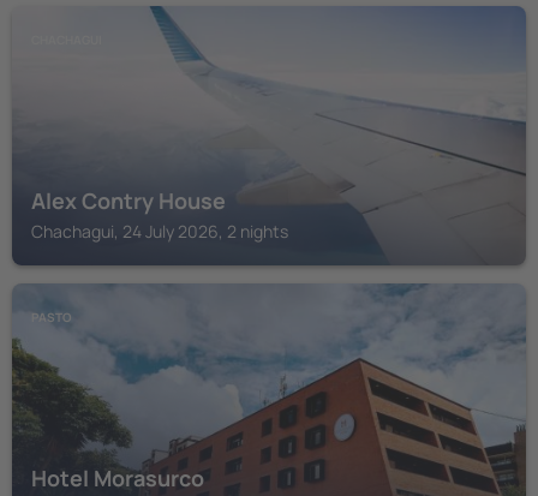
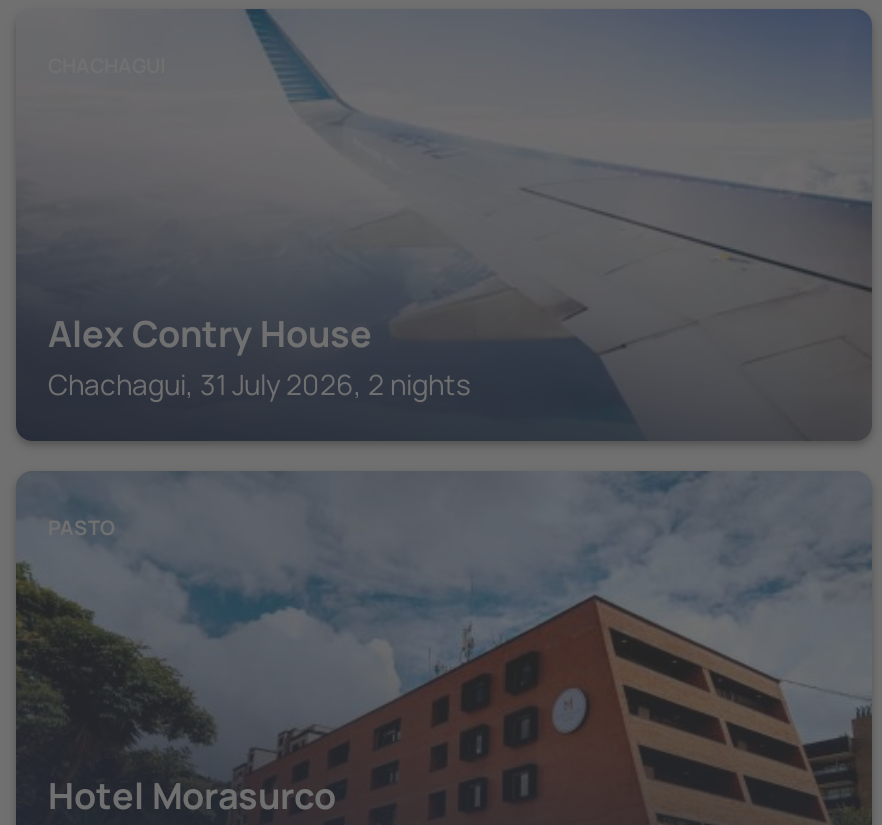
[31,220,288,243] Chachagui, 24 July 2026, 2 nights -> [48,365,470,403] Chachagui, 31 July 2026, 2 nights

